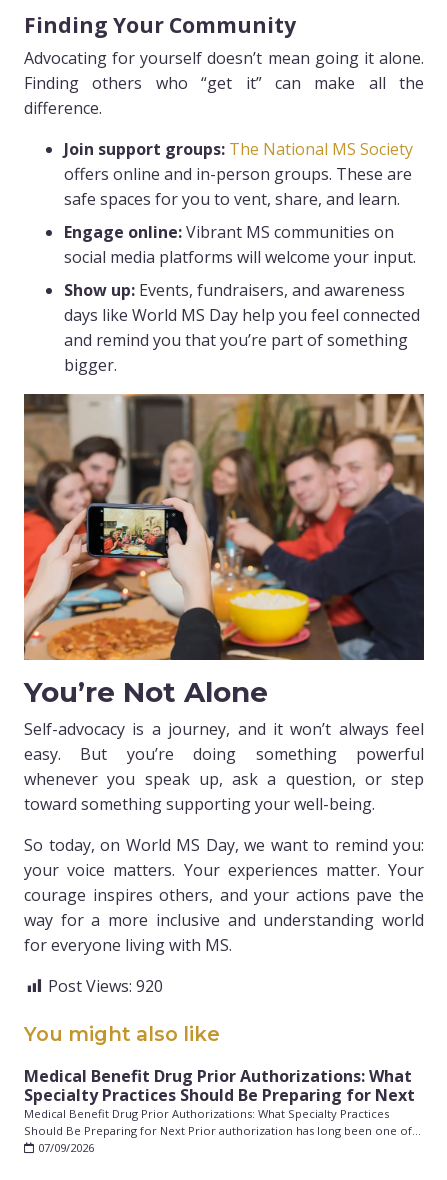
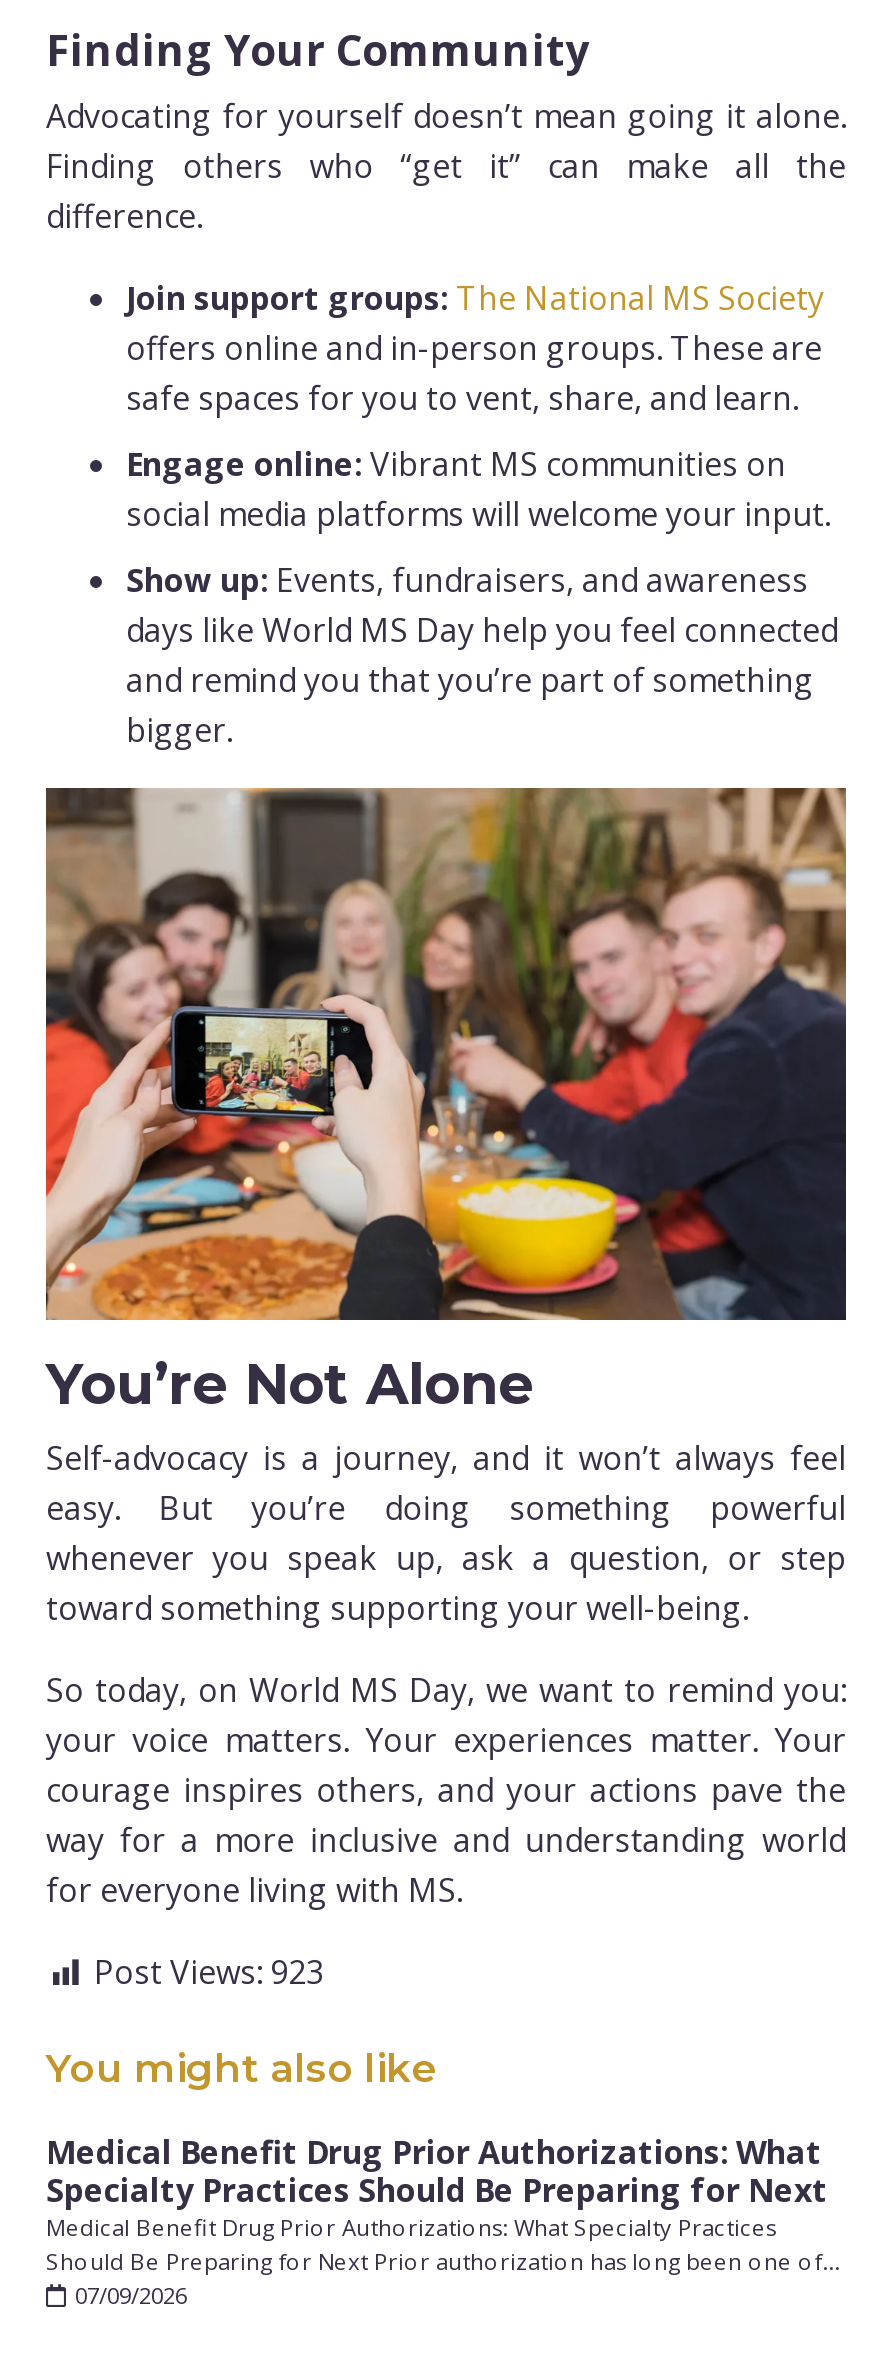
[48,975,163,997] Post Views: 920 -> [94,1951,324,1995] Post Views: 923

